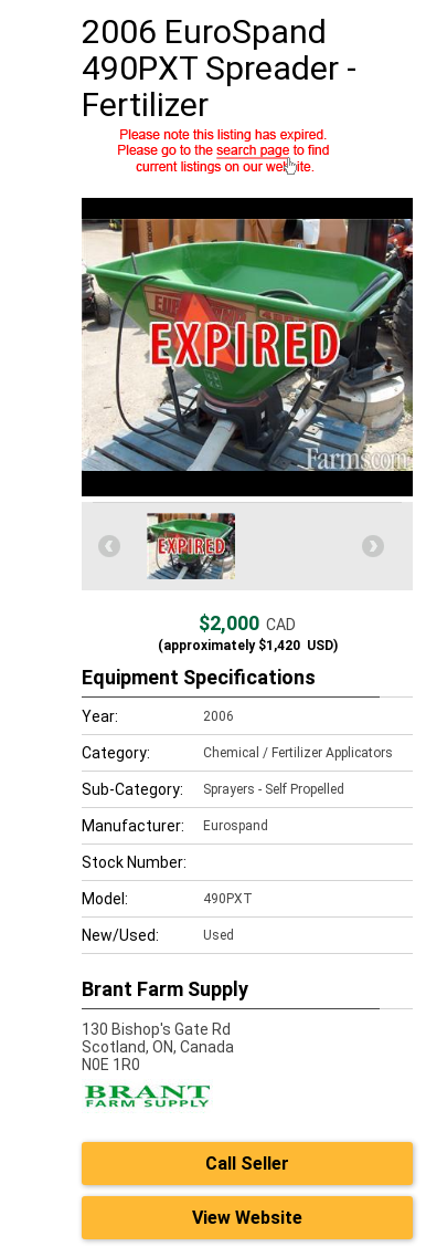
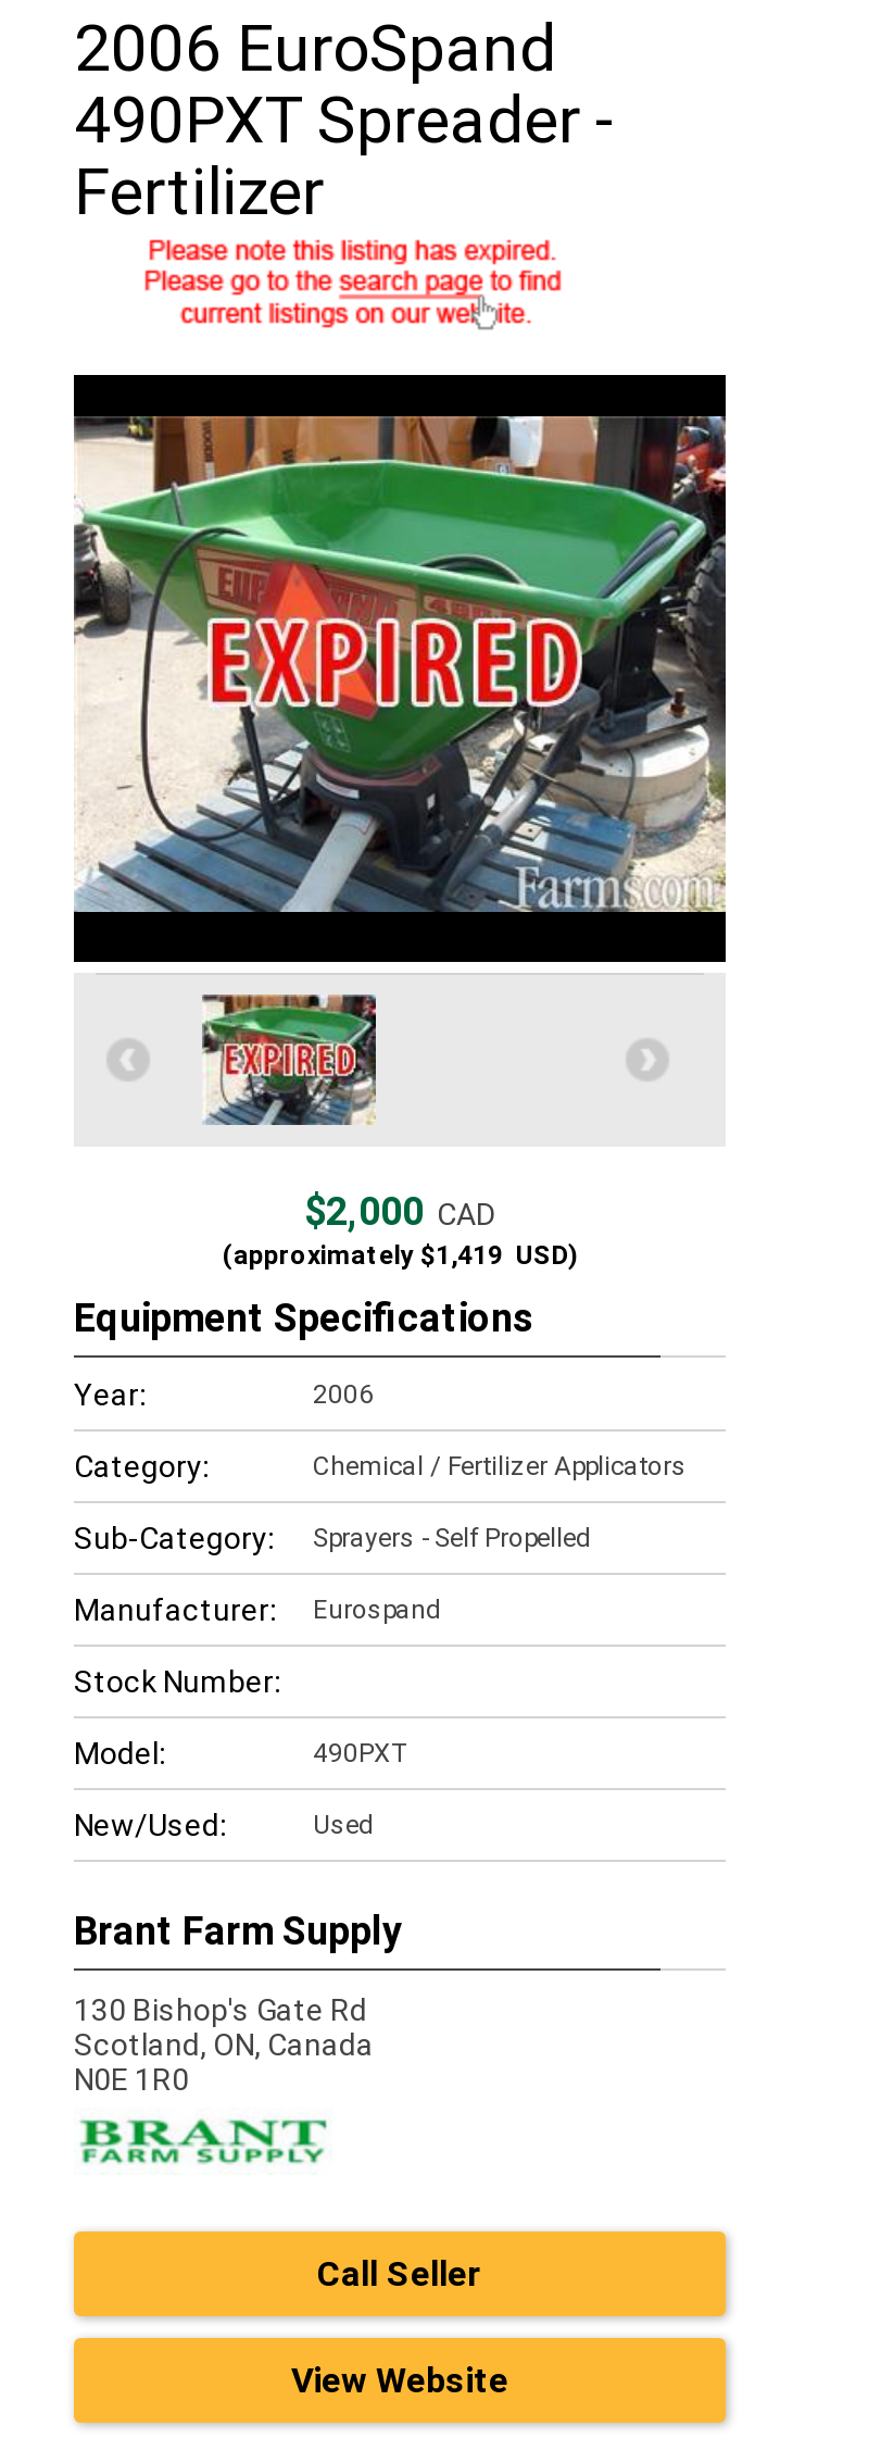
[157,638,337,653] (approximately $1,420 USD) -> [223,1240,577,1271] (approximately $1,419 USD)

